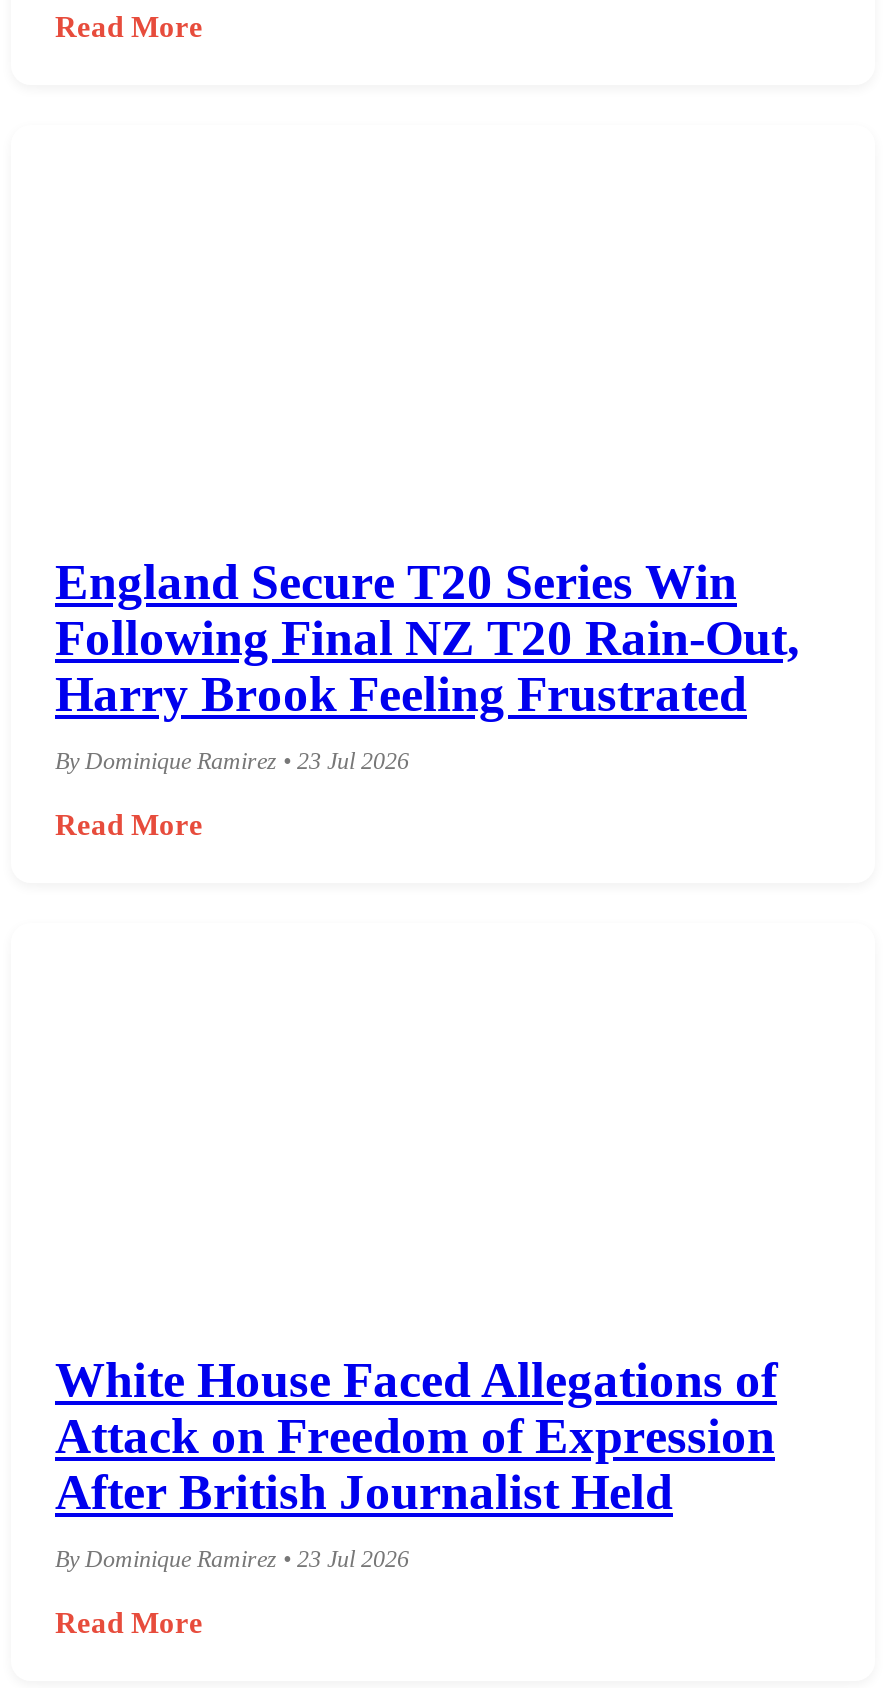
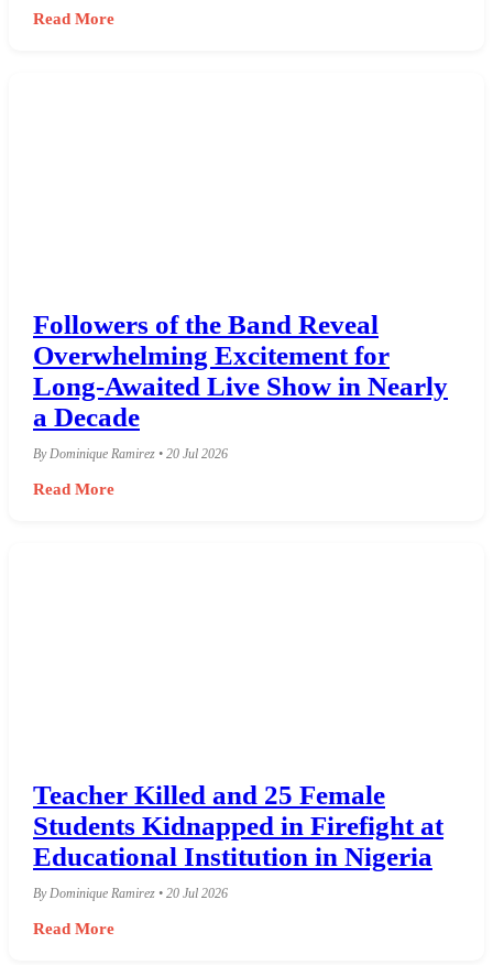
[55,555,799,721] England Secure T20 Series Win | Following Final NZ T20 Rain-Out, | Harry Brook Feeling Frustrated -> [33,310,448,432] Followers of the Band Reveal | Overwhelming Excitement for | Long-Awaited Live Show in Nearly | a Decade
[55,747,409,775] By Dominique Ramirez • 23 Jul 2026 -> [33,446,228,462] By Dominique Ramirez • 20 Jul 2026
[55,1353,777,1519] White House Faced Allegations of | Attack on Freedom of Expression | After British Journalist Held -> [33,780,443,871] Teacher Killed and 25 Female | Students Kidnapped in Firefight at | Educational Institution in Nigeria
[55,1545,409,1573] By Dominique Ramirez • 23 Jul 2026 -> [33,886,228,901] By Dominique Ramirez • 20 Jul 2026

